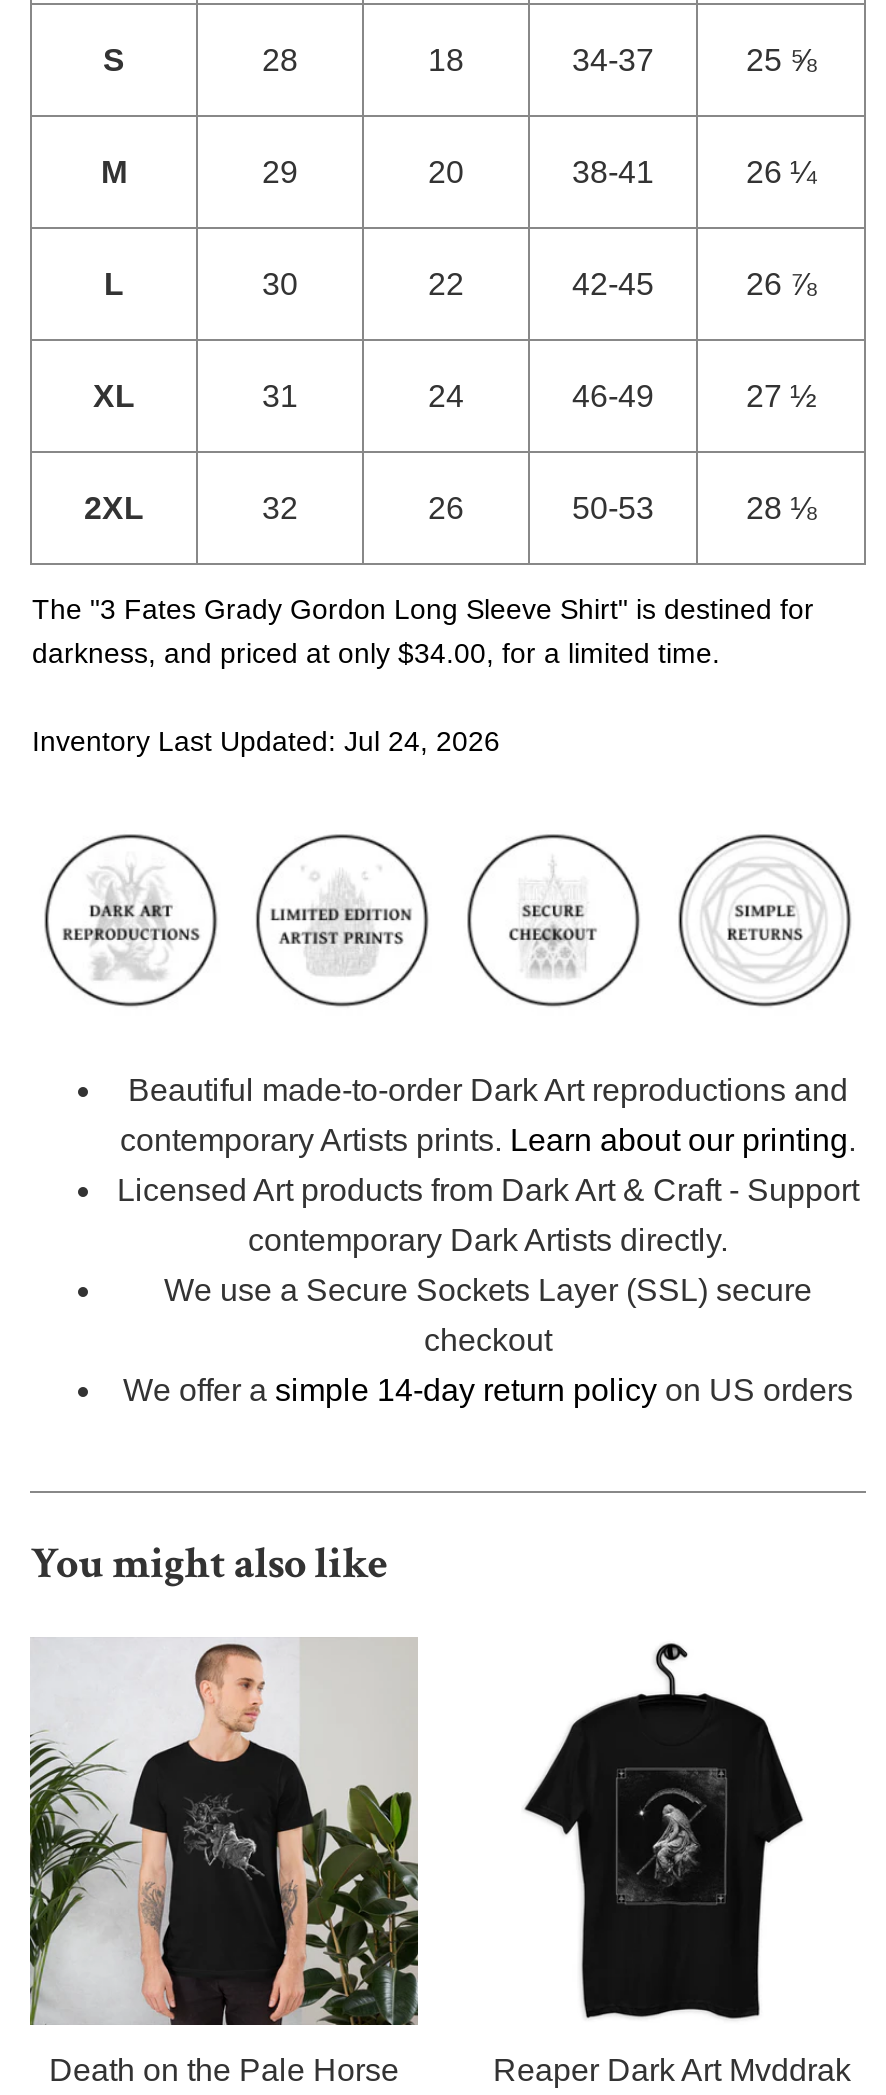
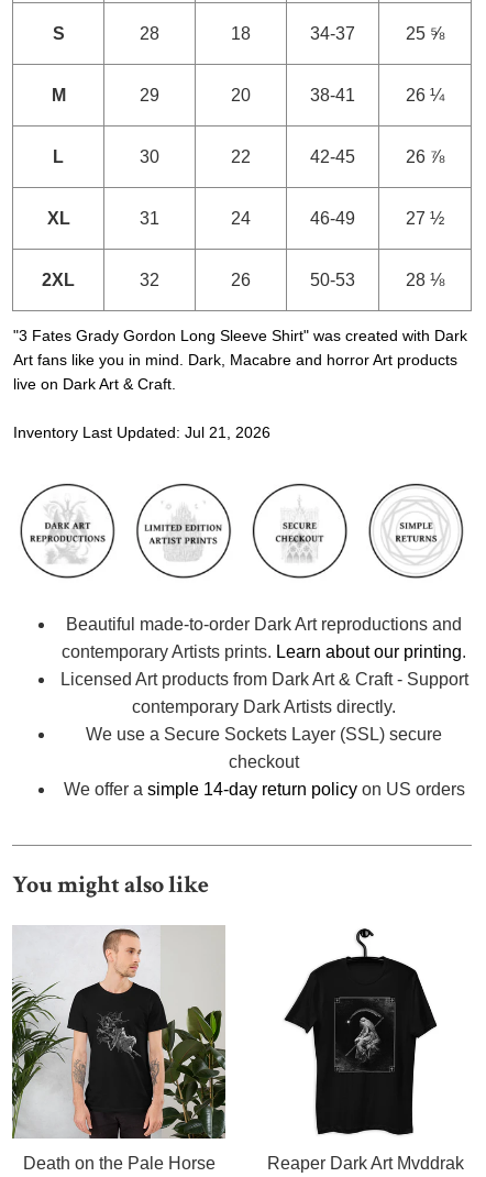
[32,593,814,669] The "3 Fates Grady Gordon Long Sleeve Shirt" is destined for | darkness, and priced at only $34.00, for a limited time. -> [13,327,467,393] "3 Fates Grady Gordon Long Sleeve Shirt" was created with Dark | Art fans like you in mind. Dark, Macabre and horror Art products | live on Dark Art & Craft.
[32,725,500,757] Inventory Last Updated: Jul 24, 2026 -> [13,424,270,441] Inventory Last Updated: Jul 21, 2026

